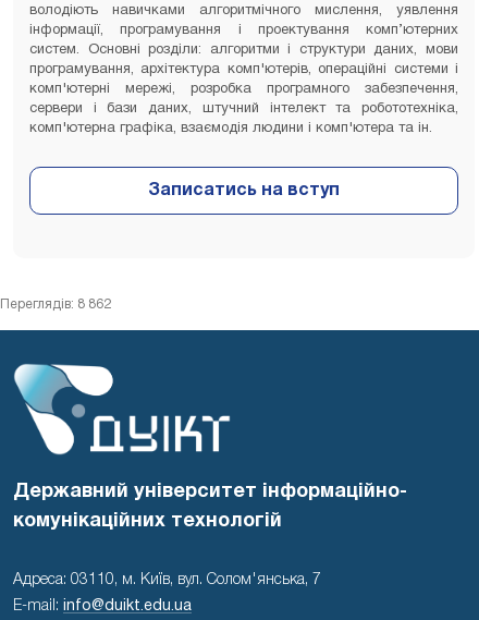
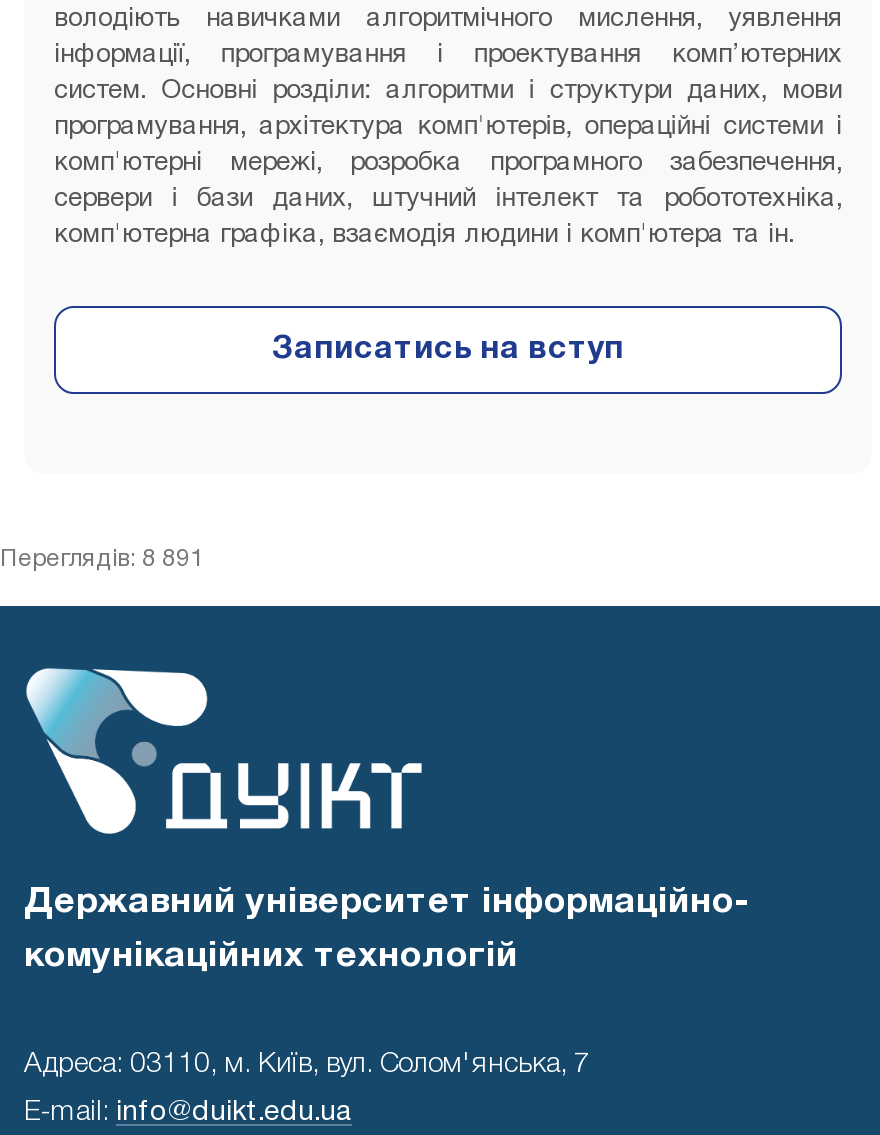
[0,298,111,310] Переглядів: 8 862 -> [0,547,204,569] Переглядів: 8 891

